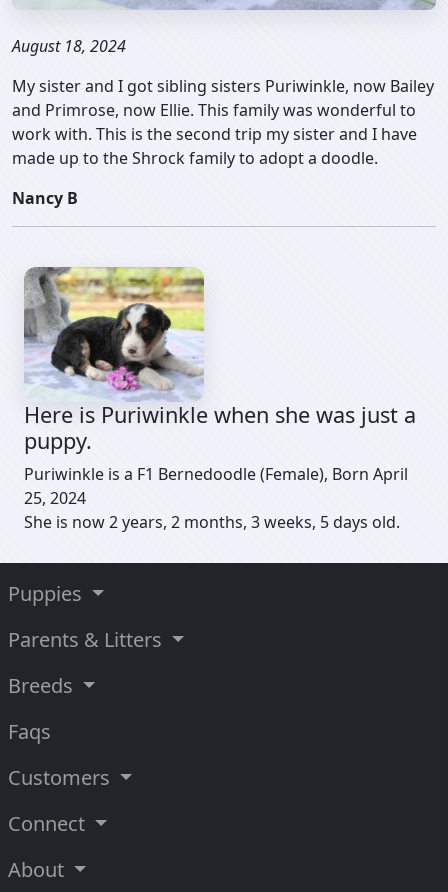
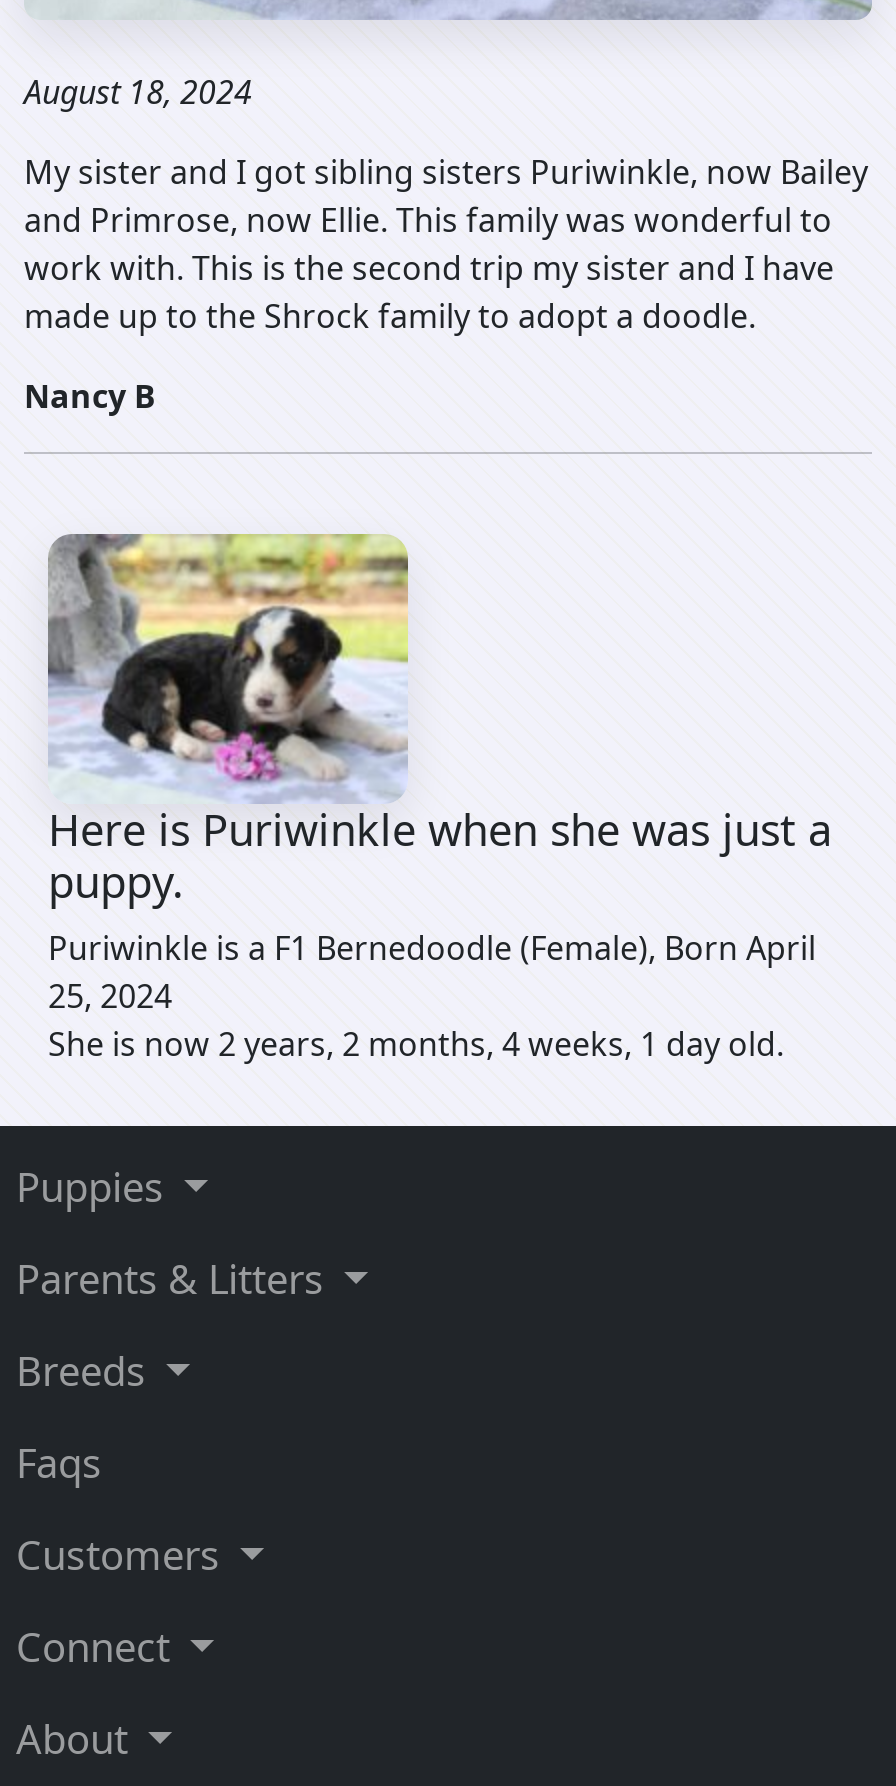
[24,511,400,533] She is now 2 years, 2 months, 3 weeks, 5 days old. -> [48,1022,784,1066] She is now 2 years, 2 months, 4 weeks, 1 day old.

